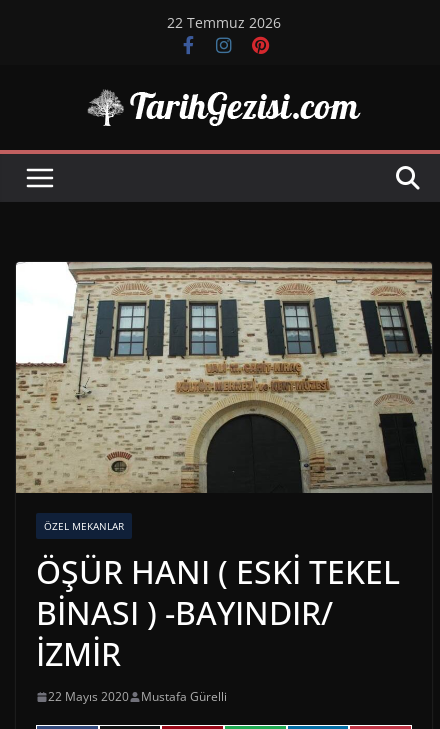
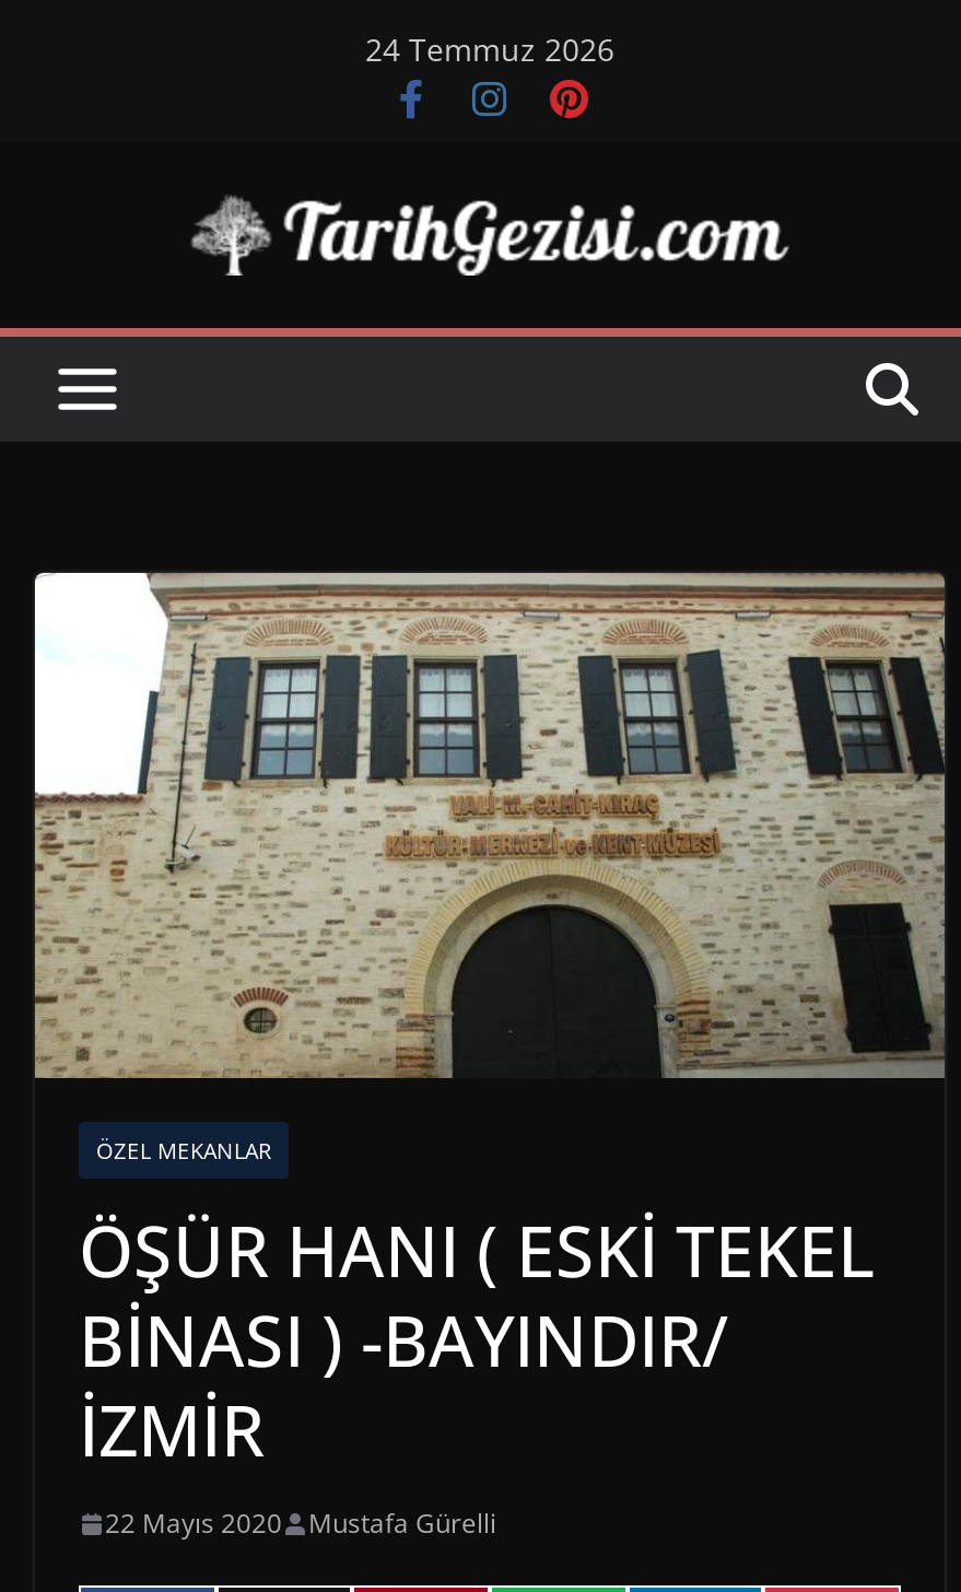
[167,13,281,32] 22 Temmuz 2026 -> [365,28,614,70] 24 Temmuz 2026

